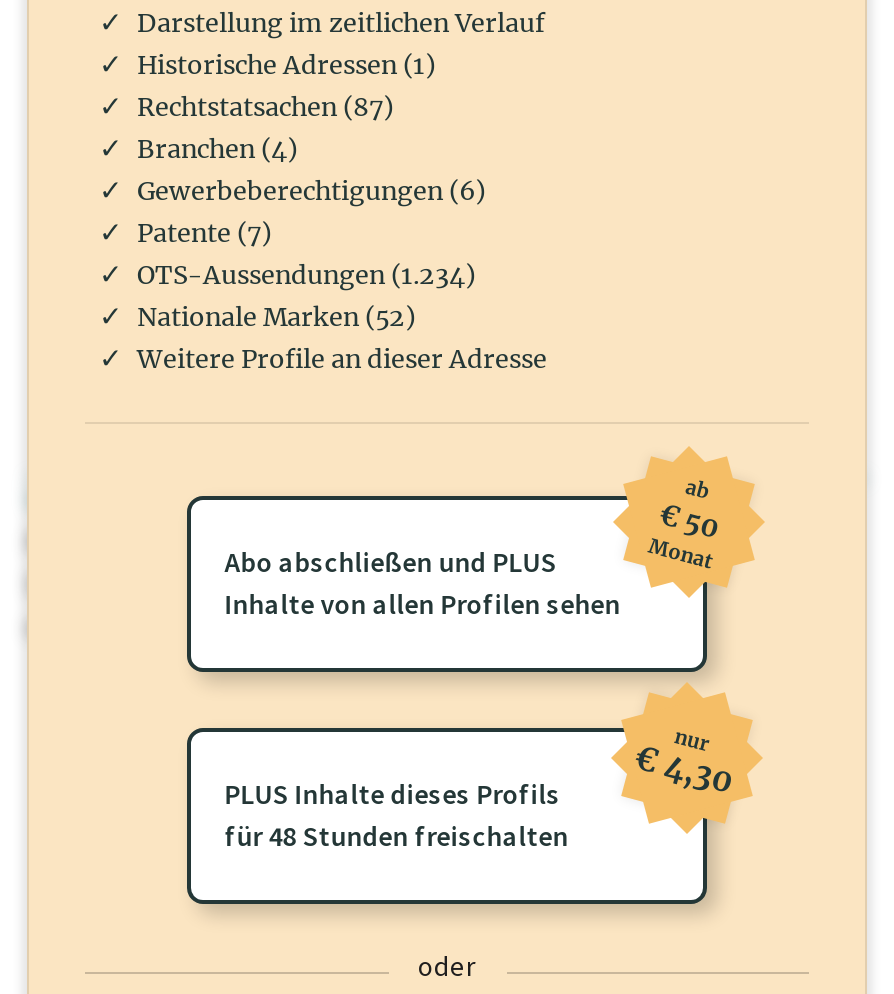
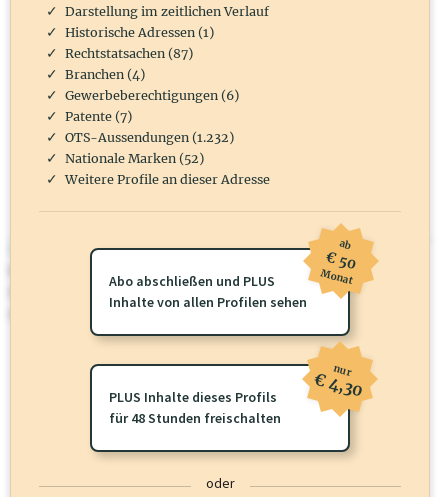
[137,260,475,290] OTS-Aussendungen (1.234) -> [65,130,234,145] OTS-Aussendungen (1.232)

